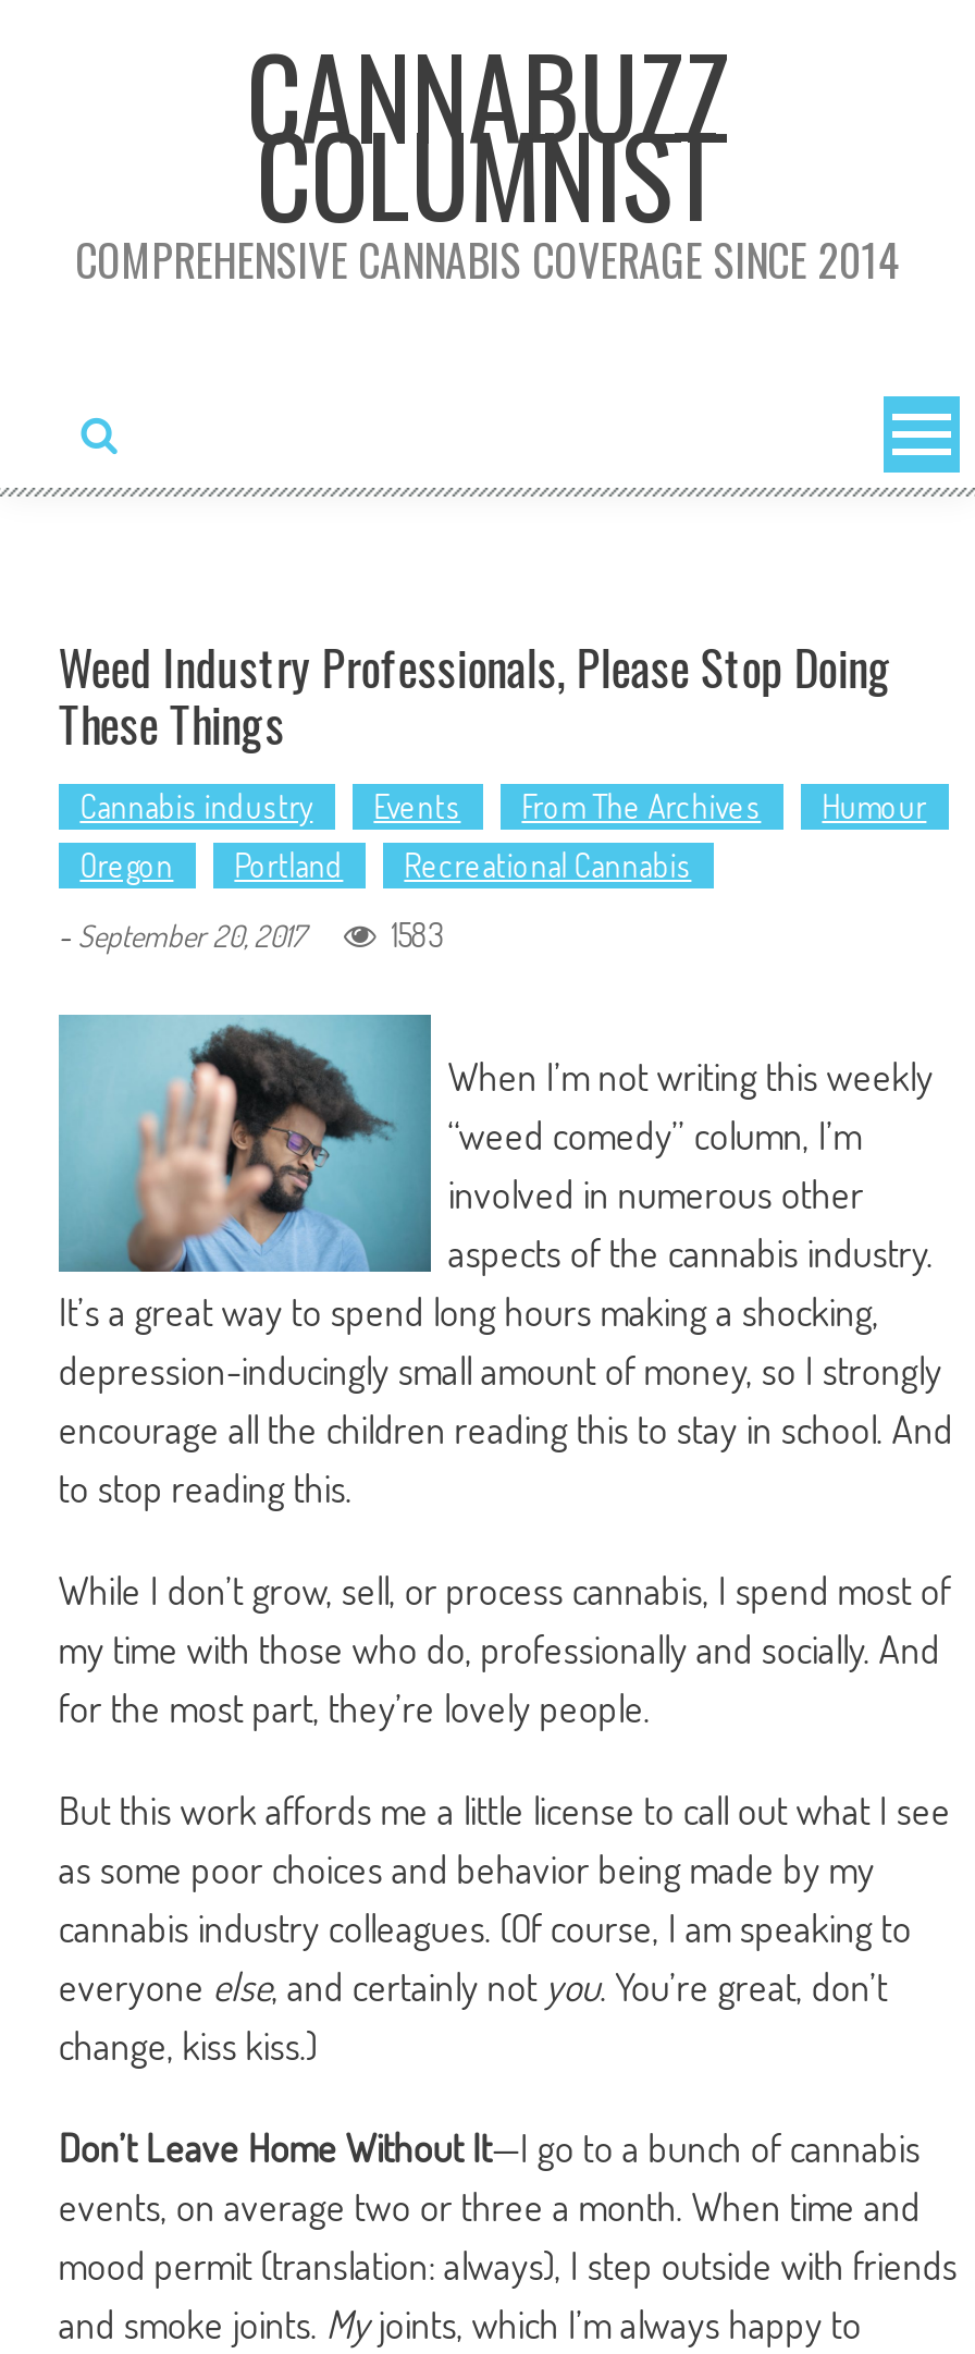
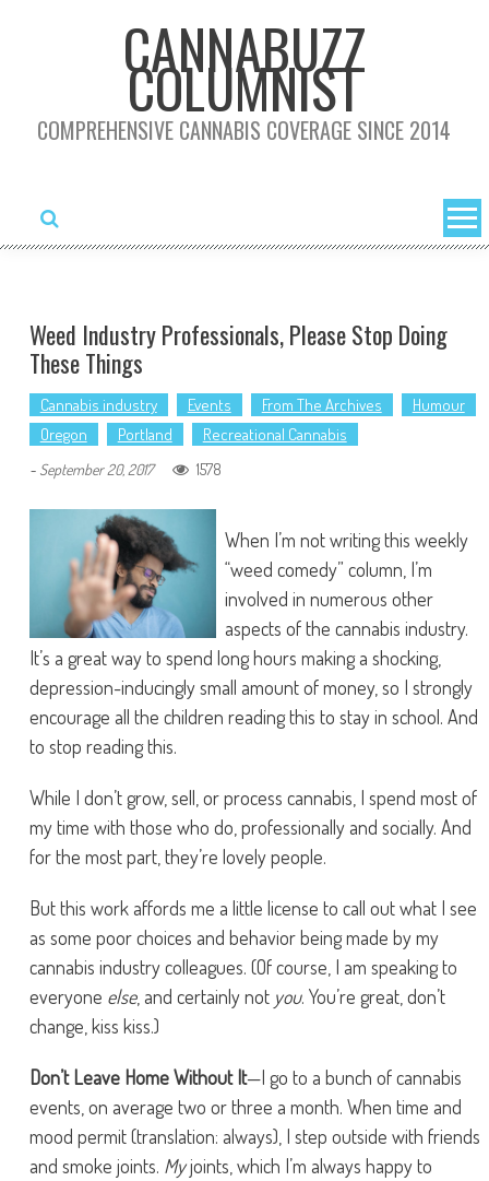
[391,915,443,956] 1583 -> [196,459,221,480] 1578

